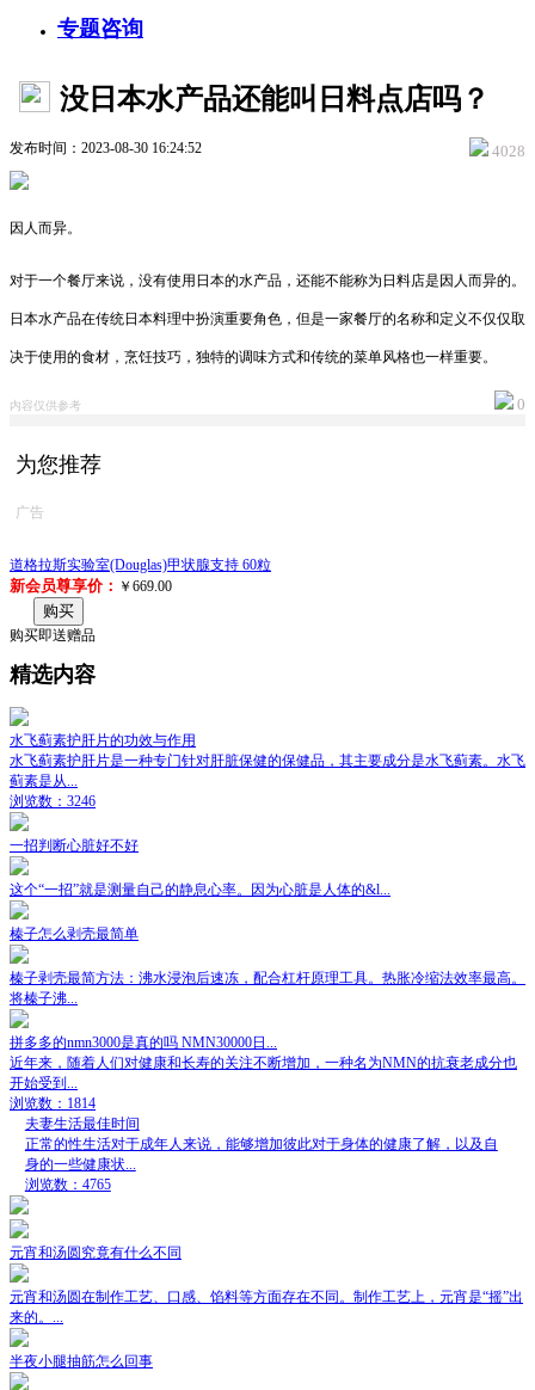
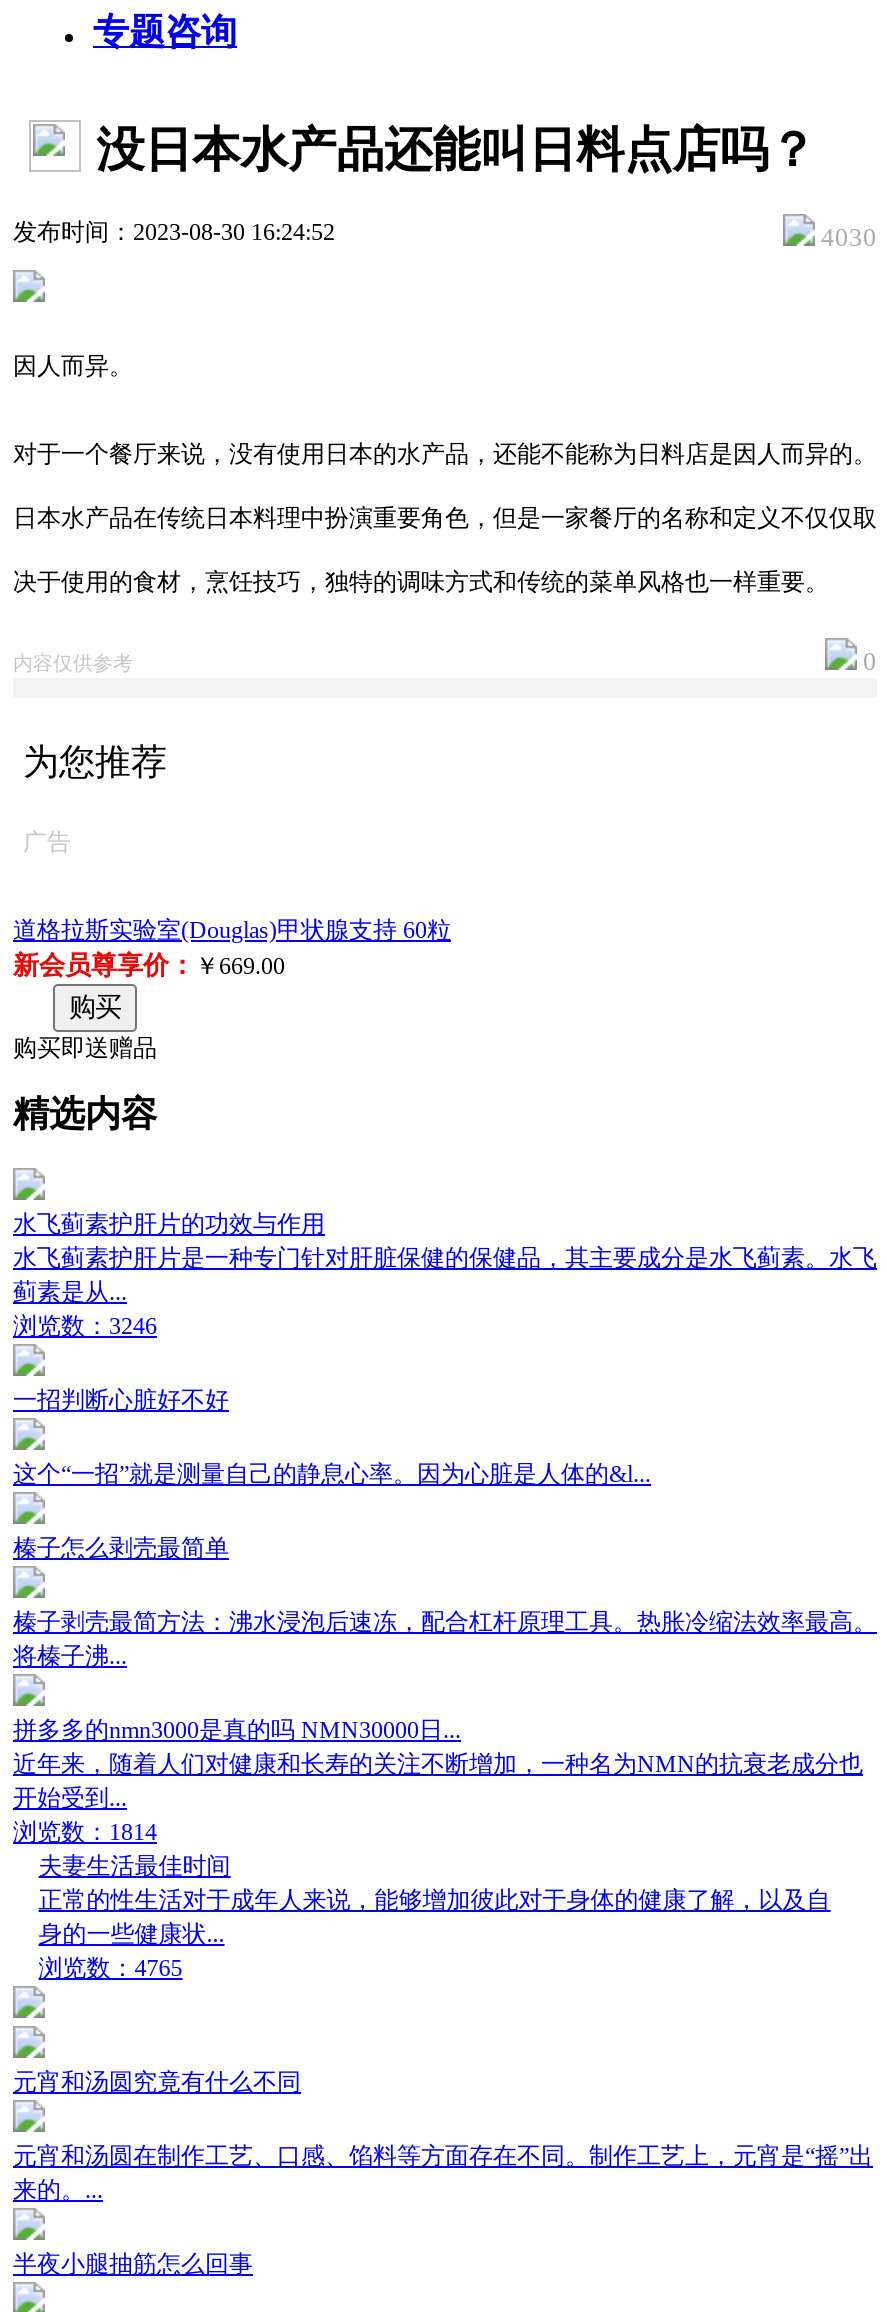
[492,143,525,160] 4028 -> [821,224,877,252] 4030

